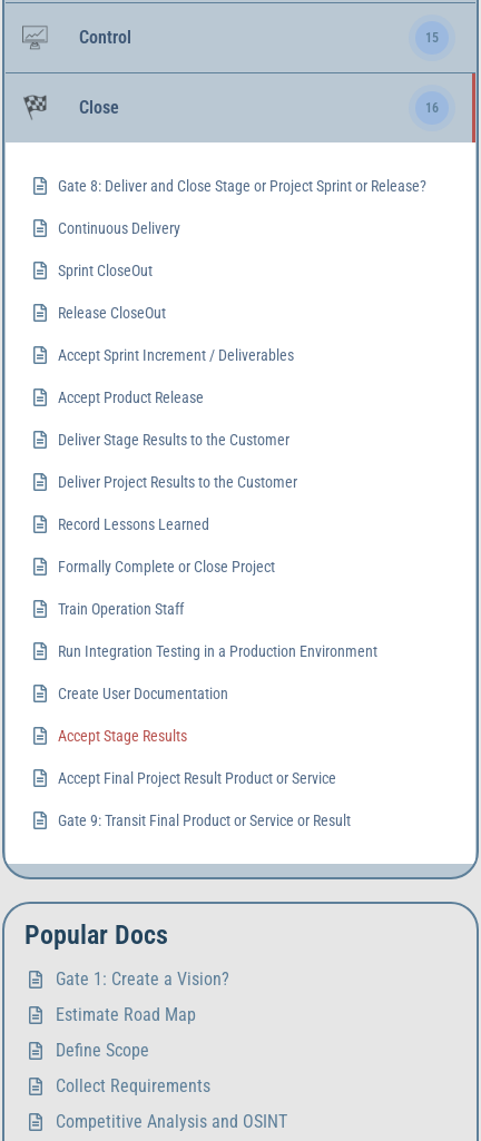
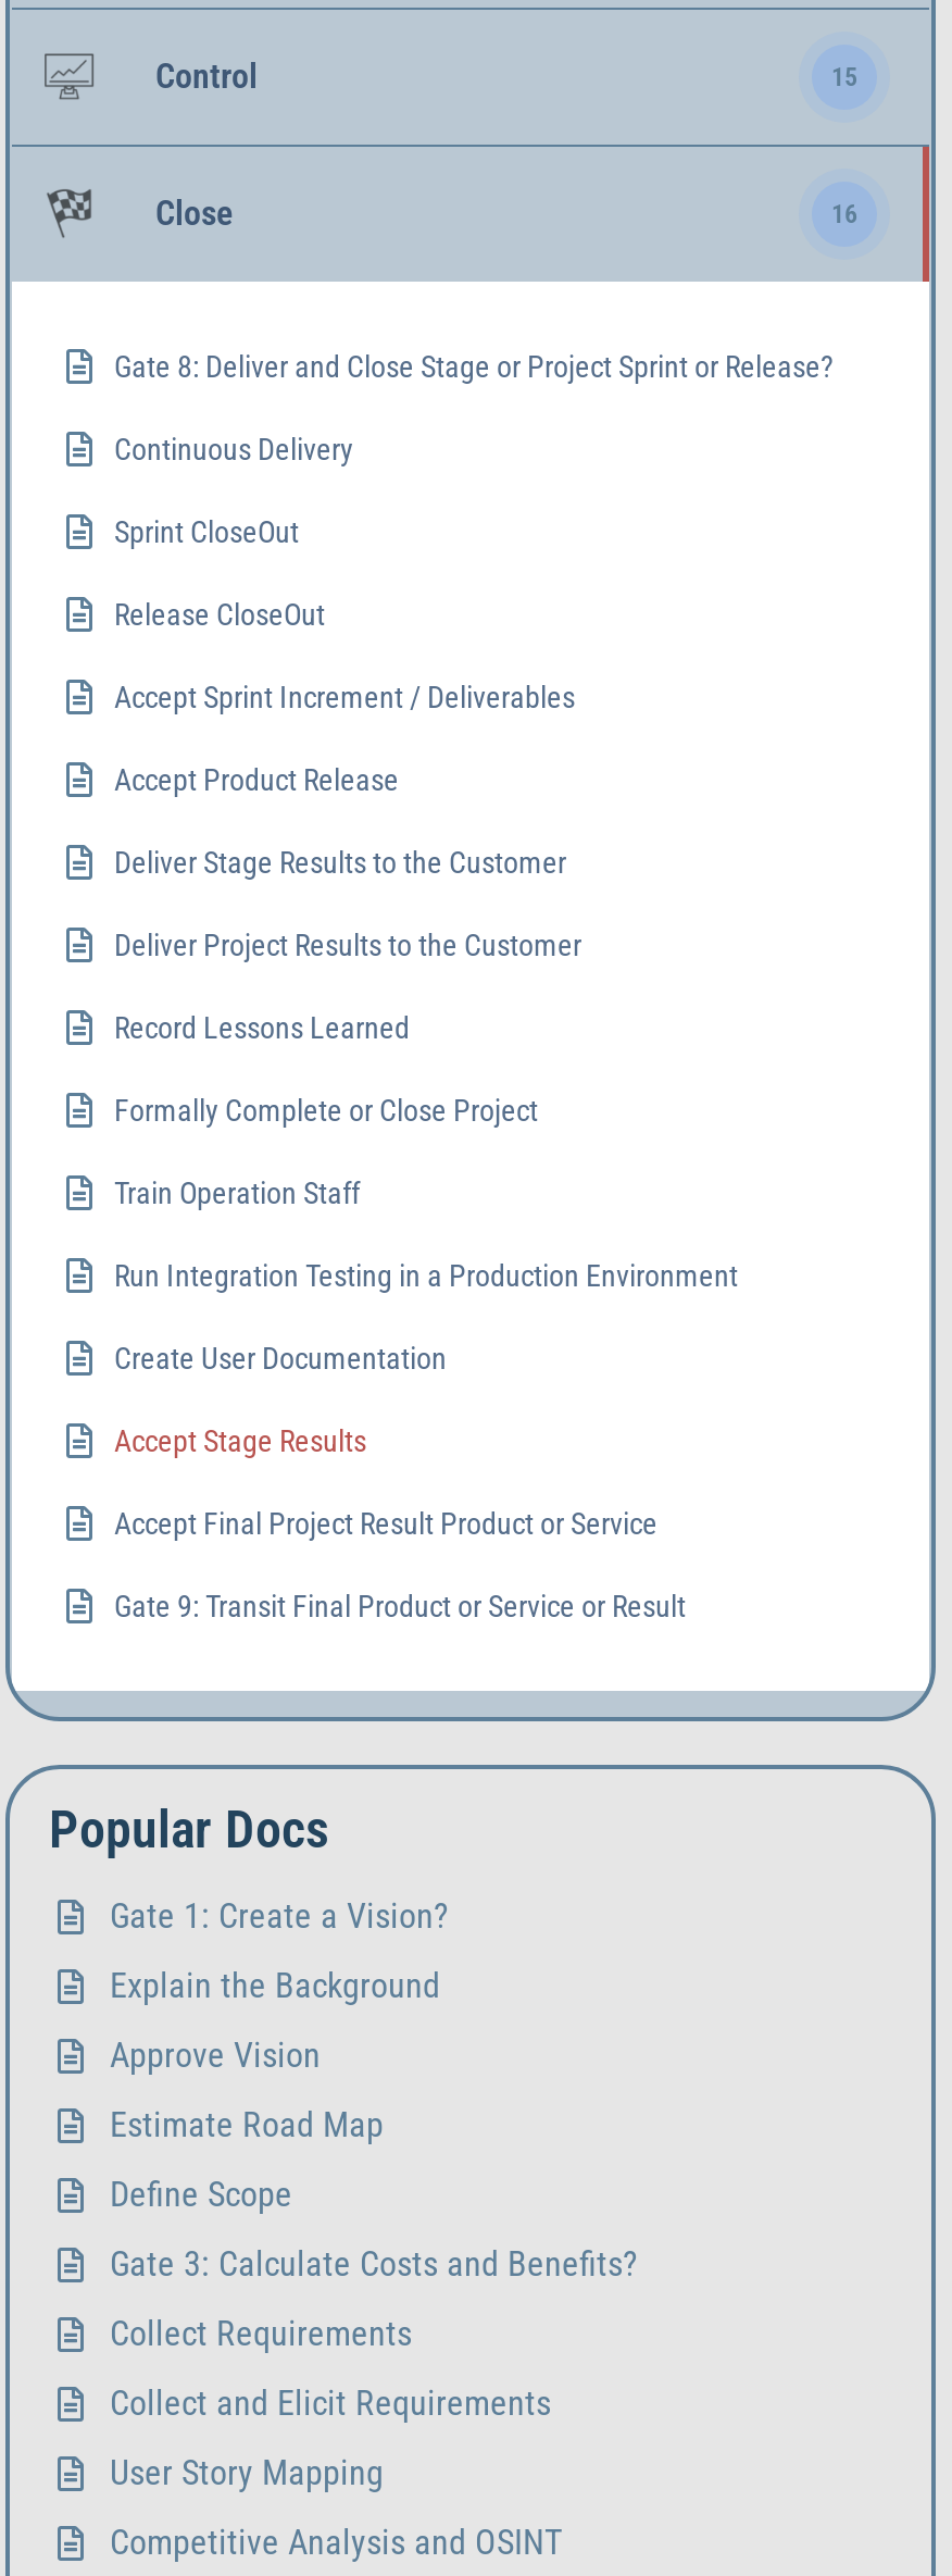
none -> [110,1965,440,2076] Explain the Background | Approve Vision
none -> [110,2243,638,2285] Gate 3: Calculate Costs and Benefits?
none -> [110,2382,551,2493] Collect and Elicit Requirements | User Story Mapping

